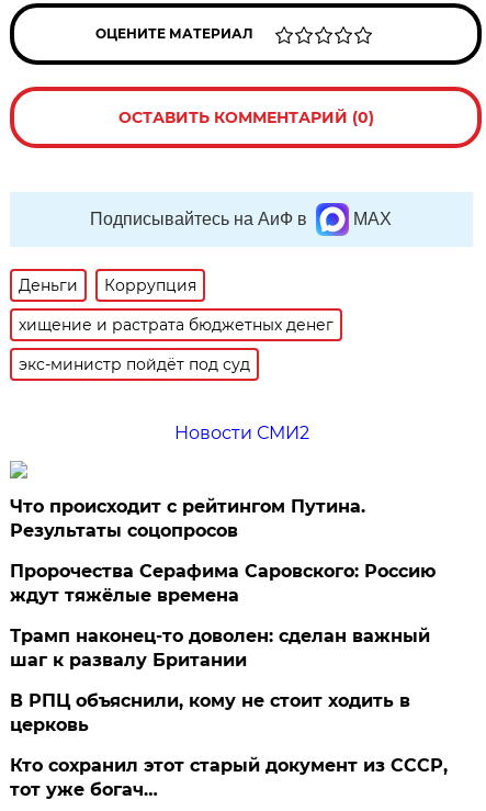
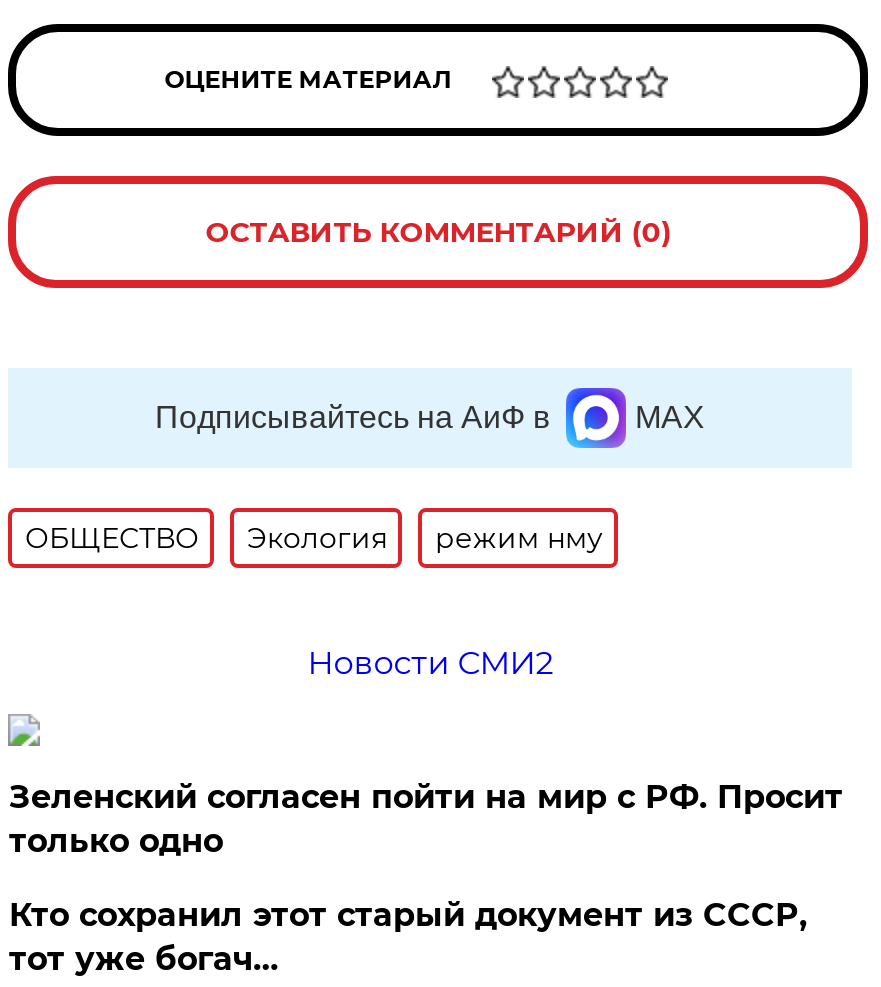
[19,275,334,374] Деньги | Коррупция | хищение и растрата бюджетных денег | экс-министр пойдёт под суд -> [25,520,603,556] ОБЩЕСТВО | Экология | режим нму
[10,496,436,735] Что происходит с рейтингом Путина. | Результаты соцопросов | Пророчества Серафима Саровского: Россию | ждут тяжёлые времена | Трамп наконец-то доволен: сделан важный | шаг к развалу Британии | В РПЦ объяснили, кому не стоит ходить в | церковь -> [9,778,843,860] Зеленский согласен пойти на мир с РФ. Просит | только одно

